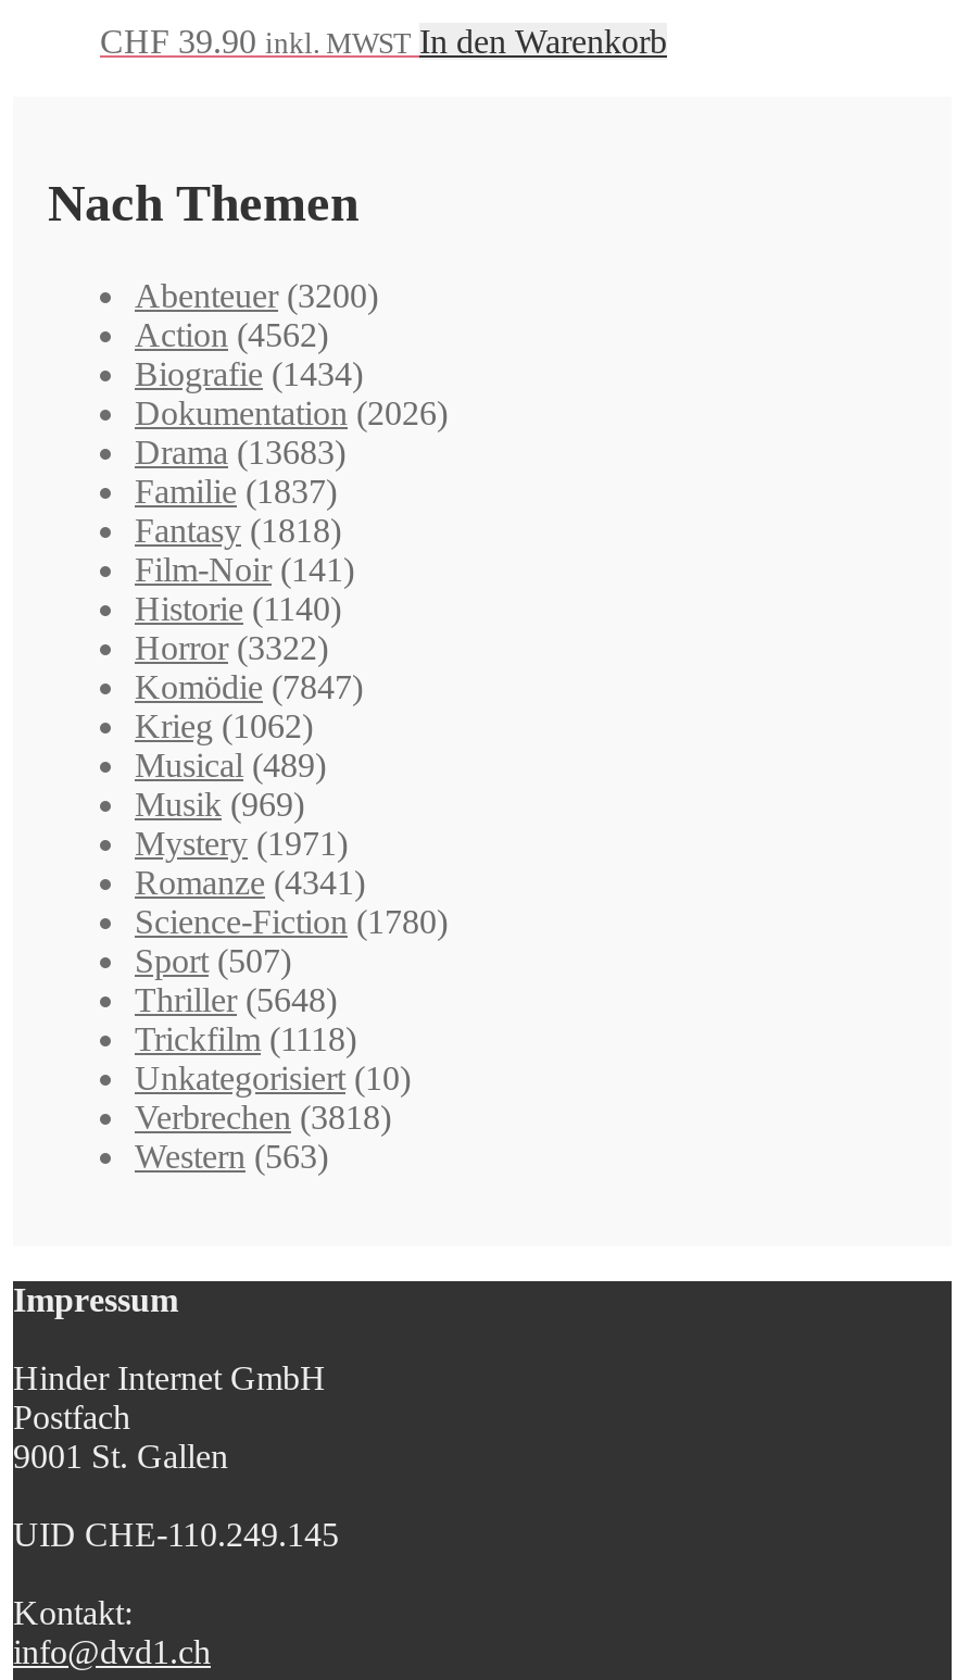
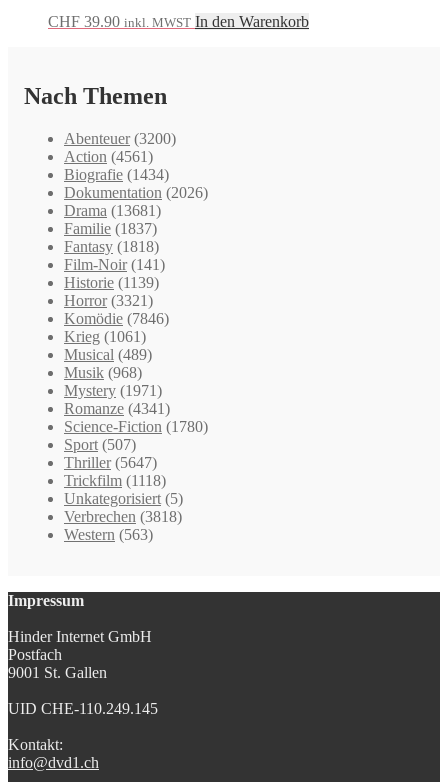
[135,315,328,352] Action (4562) -> [64,148,153,165] Action (4561)
[135,433,345,470] Drama (13683) -> [64,202,161,219] Drama (13681)
[135,589,341,626] Historie (1140) -> [64,274,159,291] Historie (1139)
[135,628,328,665] Horror (3322) -> [64,292,153,309] Horror (3321)
[135,667,363,704] Komödie (7847) -> [64,310,169,327] Komödie (7846)
[135,707,313,744] Krieg (1062) -> [64,328,146,345] Krieg (1061)
[135,785,304,822] Musik (969) -> [64,364,142,381] Musik (968)
[135,980,337,1017] Thriller (5648) -> [64,454,157,471] Thriller (5647)
[135,1059,411,1096] Unkategorisiert (10) -> [64,490,183,507] Unkategorisiert (5)

